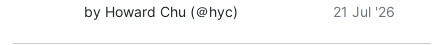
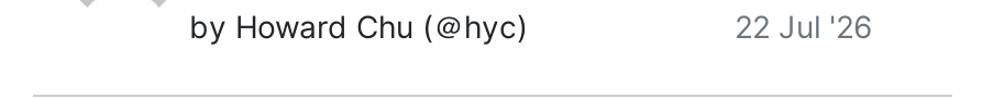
[333,3,395,20] 21 Jul '26 -> [735,7,873,44] 22 Jul '26

